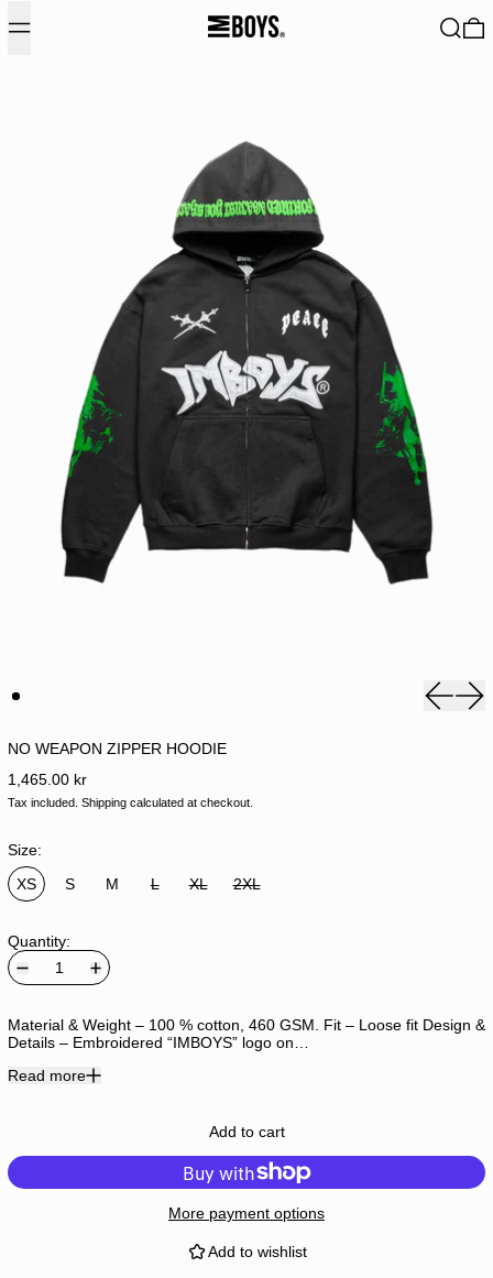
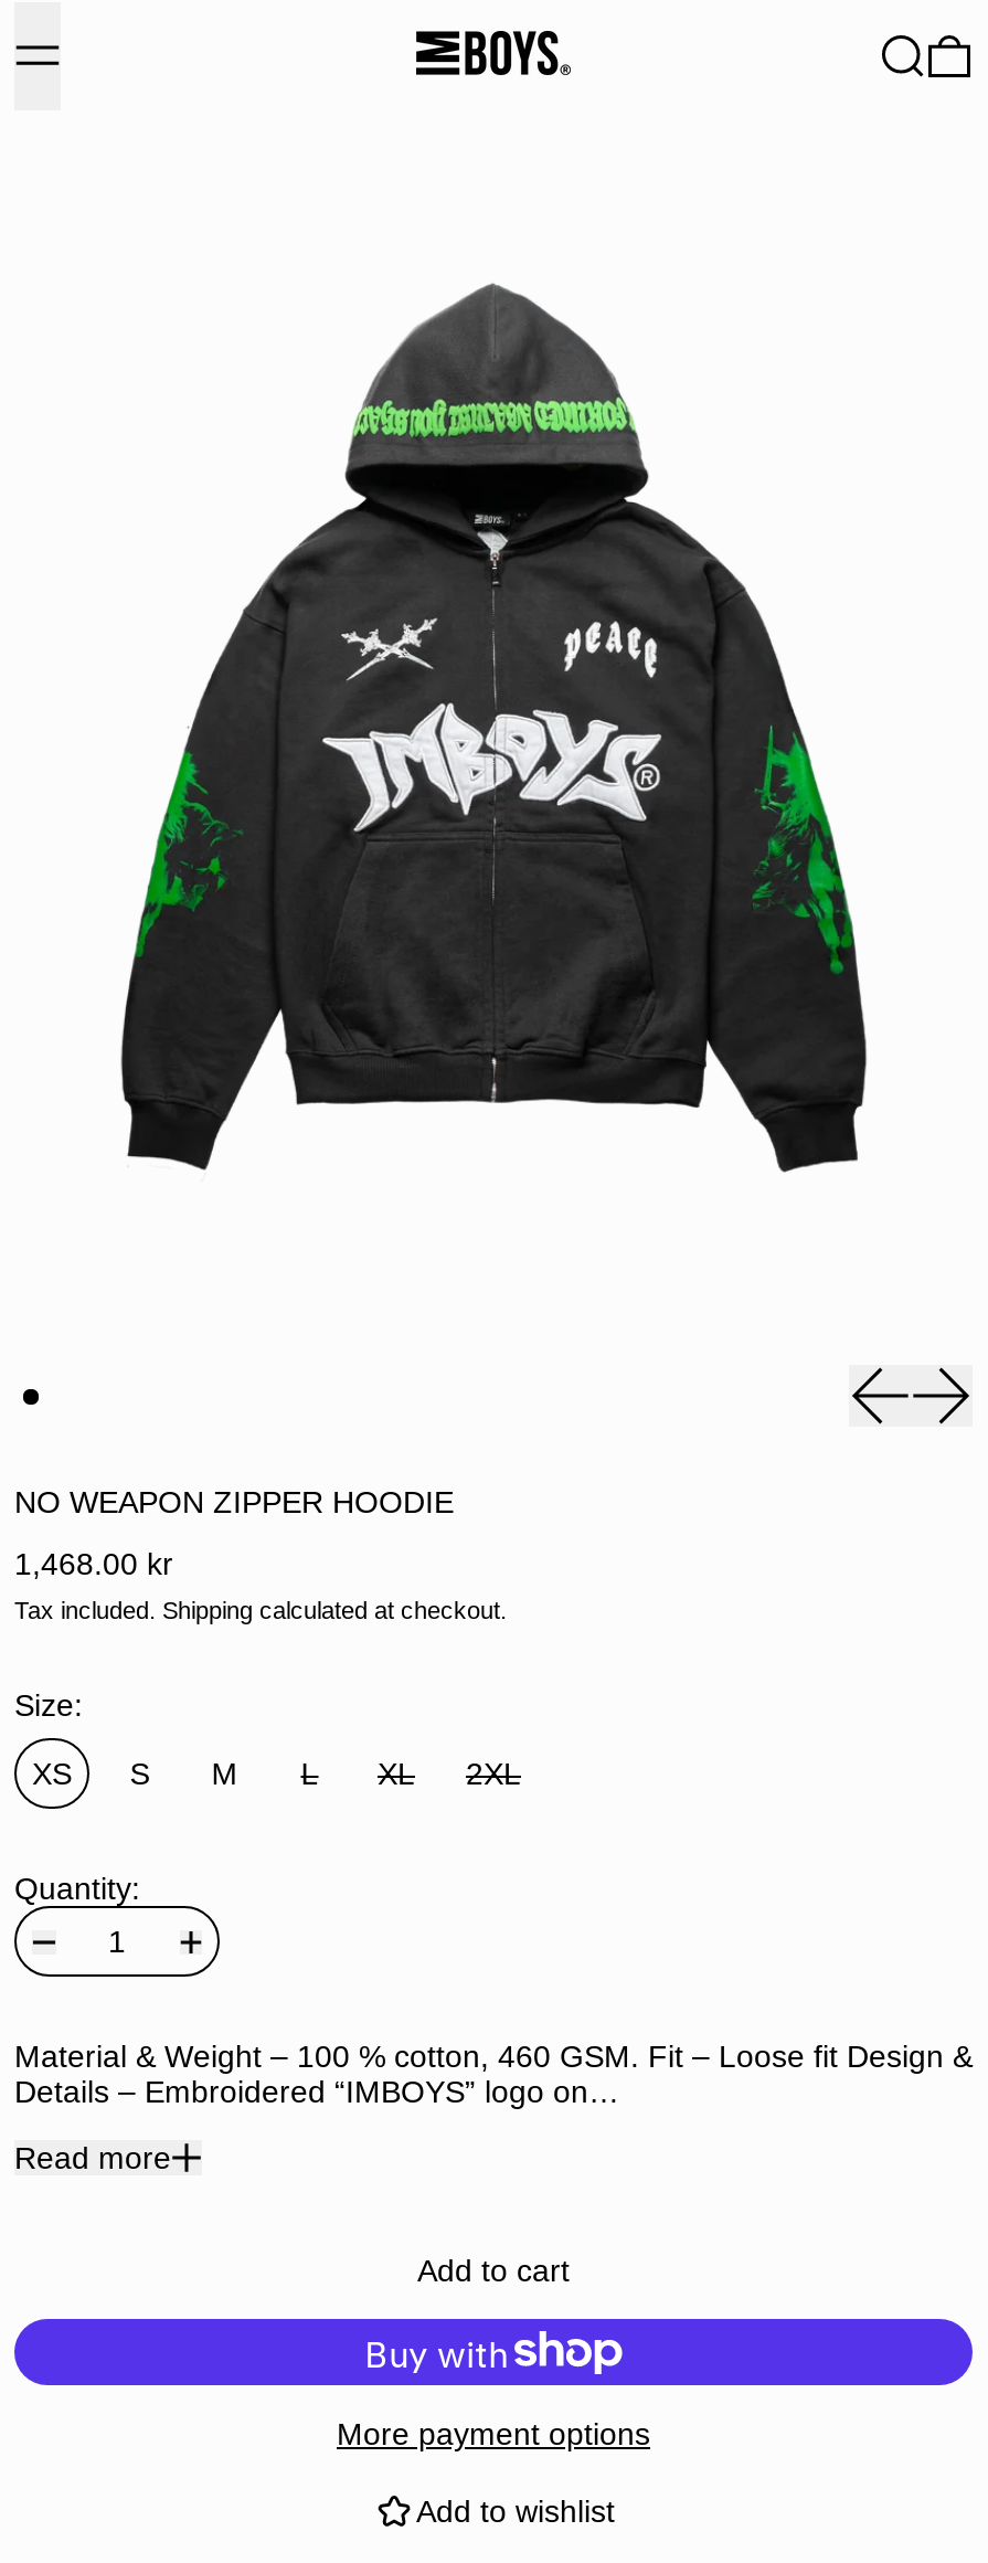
[8,771,87,789] 1,465.00 kr -> [14,1546,173,1582] 1,468.00 kr

